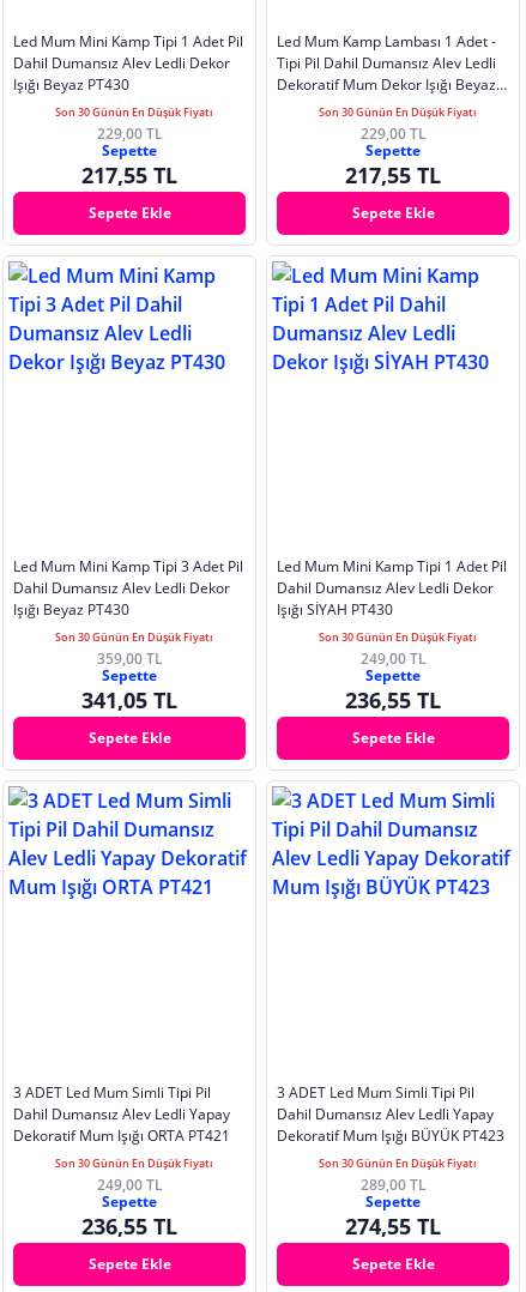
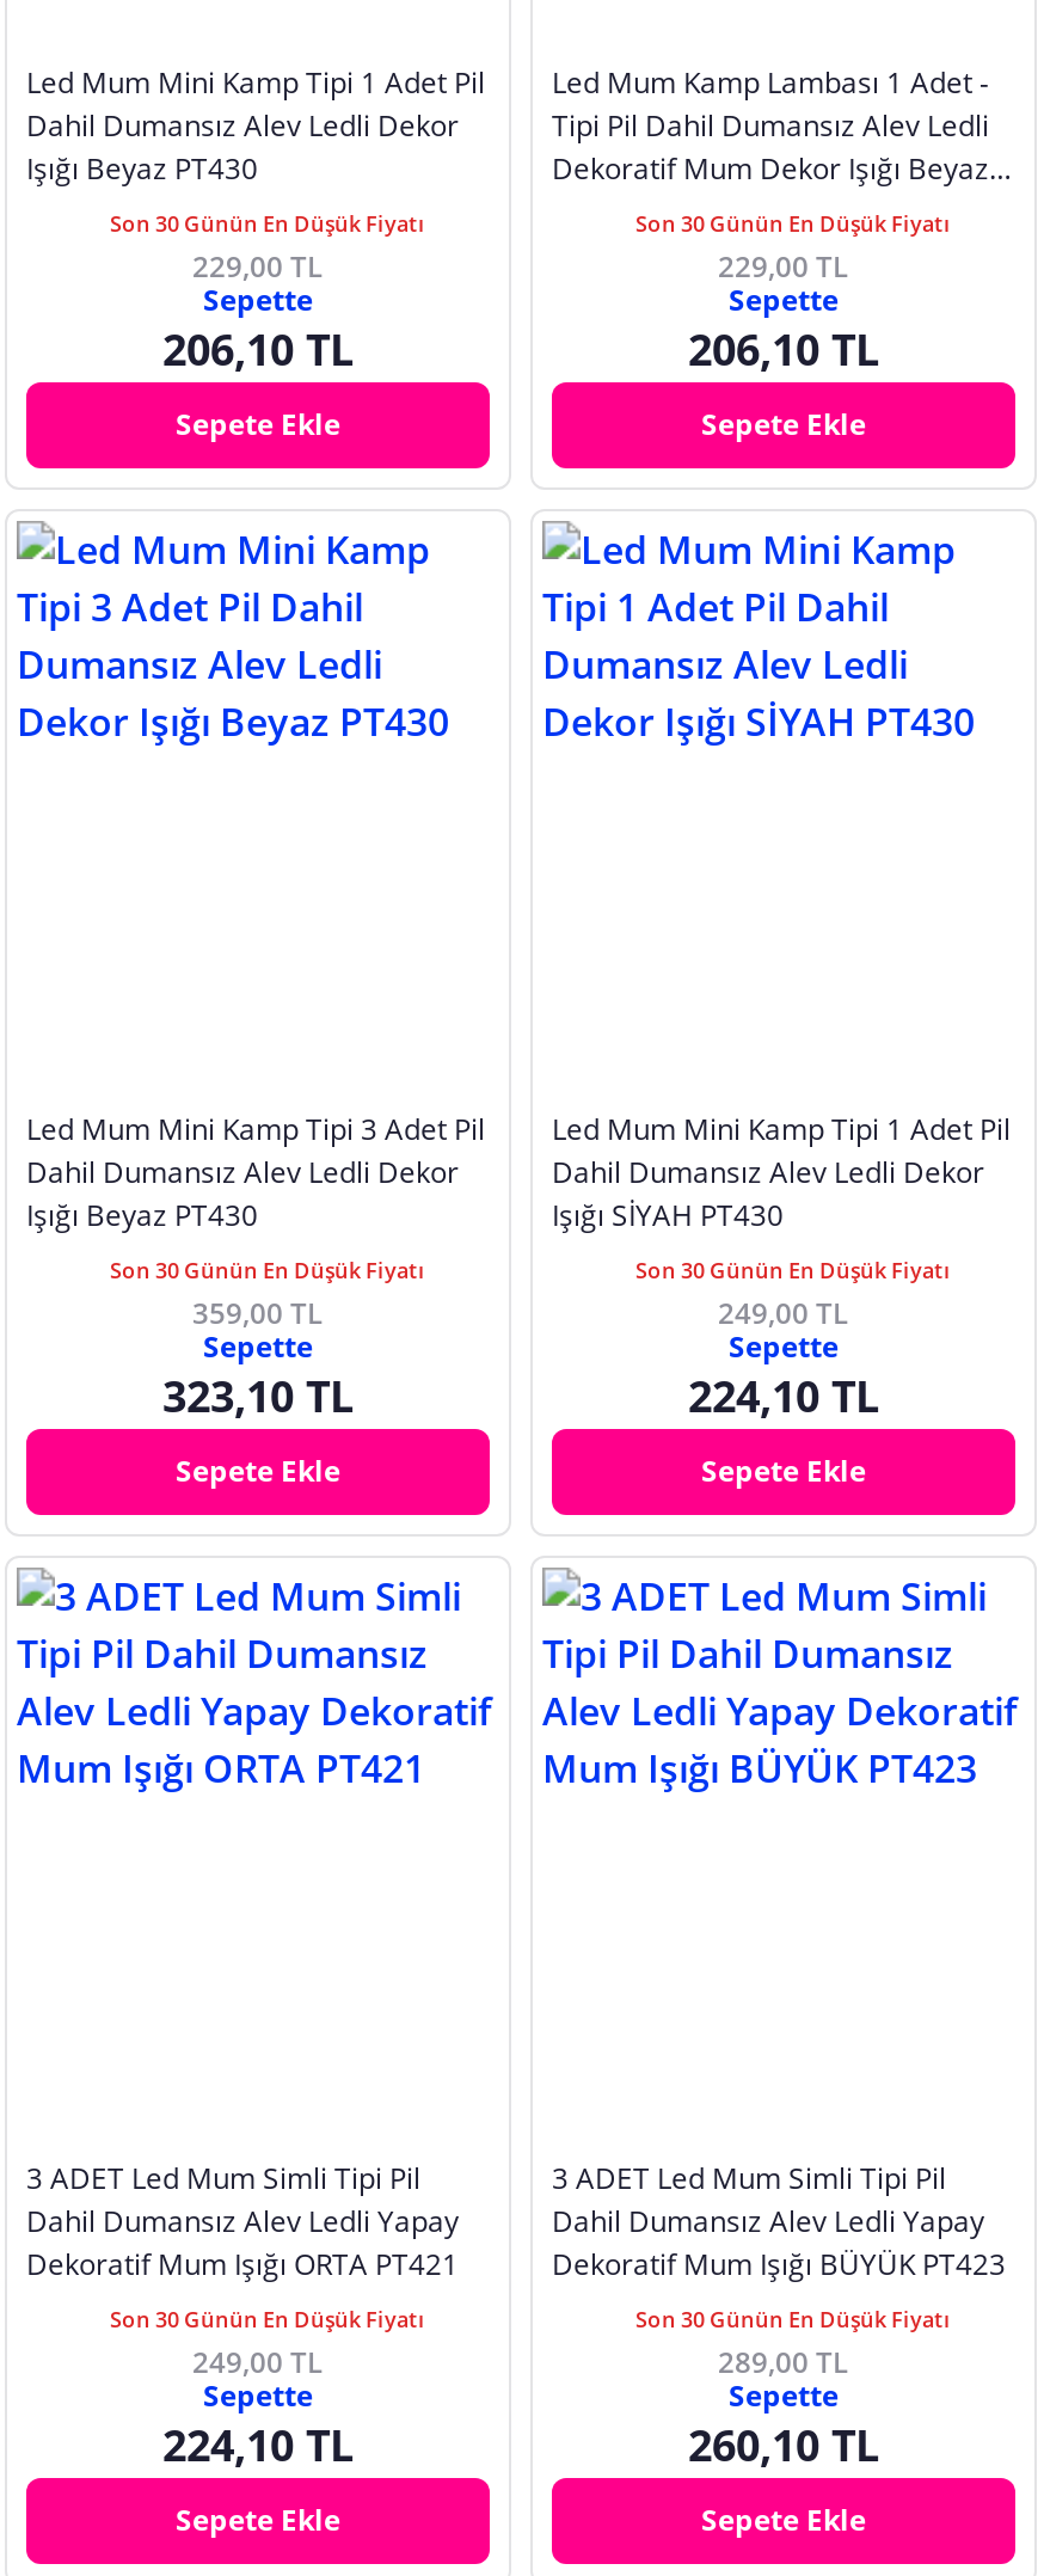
[81,160,177,189] 217,55 TL -> [162,320,354,377] 206,10 TL
[345,160,441,189] 217,55 TL -> [688,320,879,377] 206,10 TL
[81,686,177,715] 341,05 TL -> [162,1367,354,1425] 323,10 TL
[345,686,441,715] 236,55 TL -> [688,1367,879,1425] 224,10 TL
[81,1211,177,1240] 236,55 TL -> [162,2415,354,2472] 224,10 TL
[345,1211,441,1240] 274,55 TL -> [688,2415,879,2472] 260,10 TL

